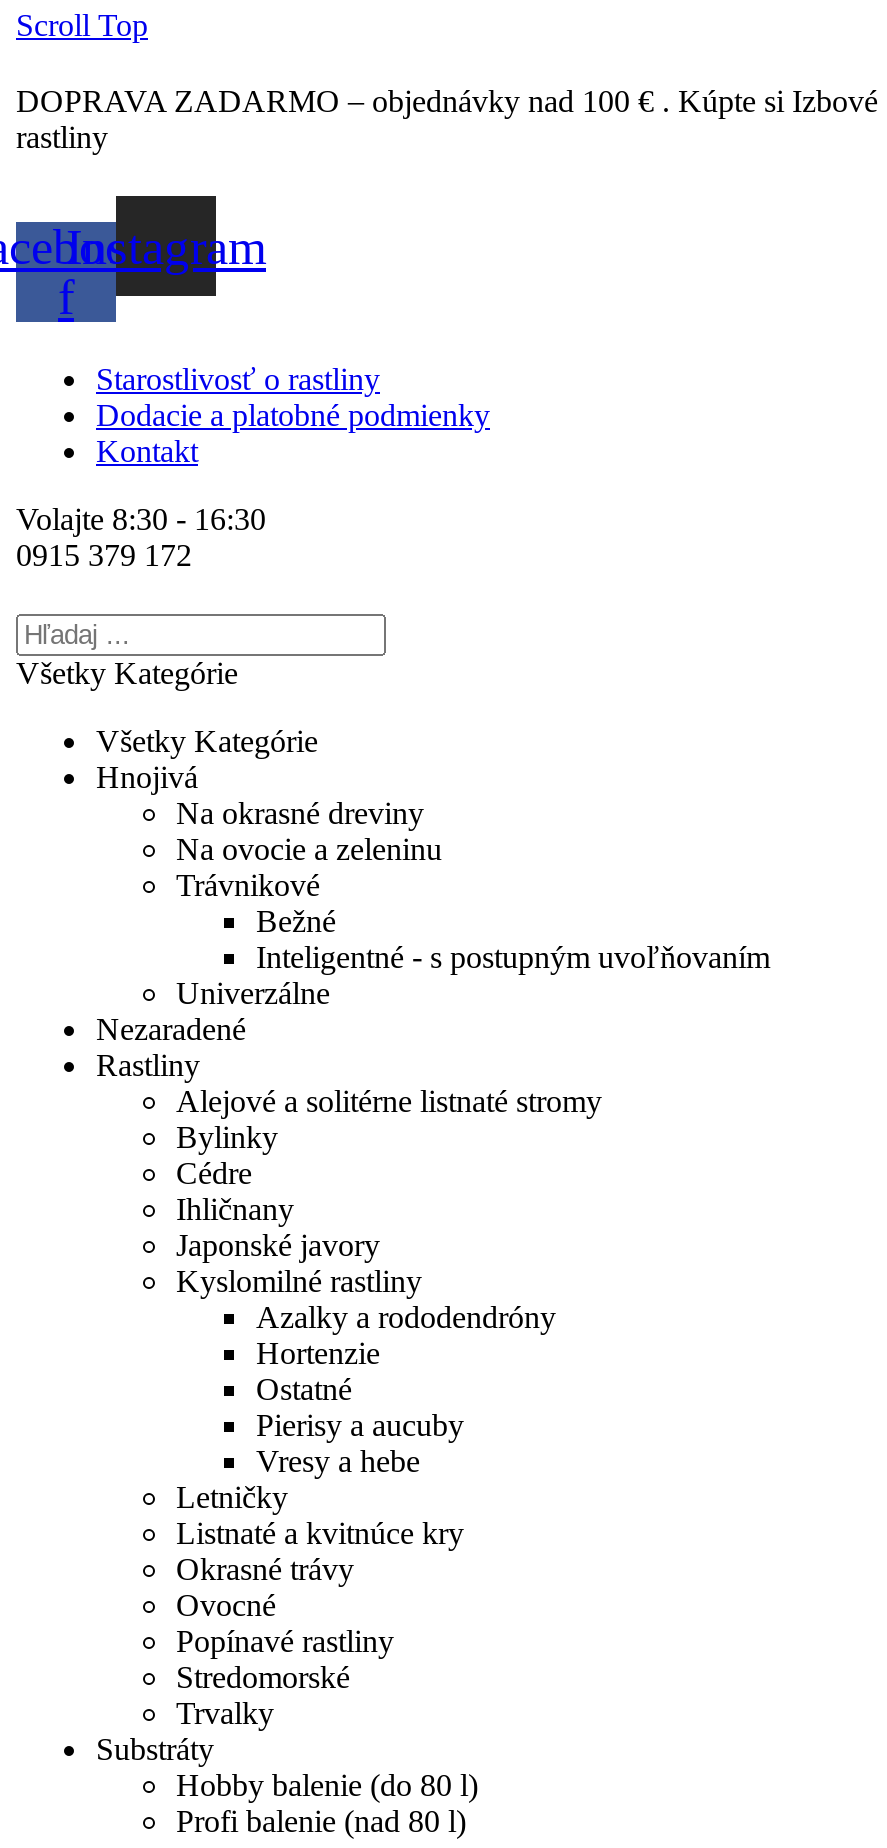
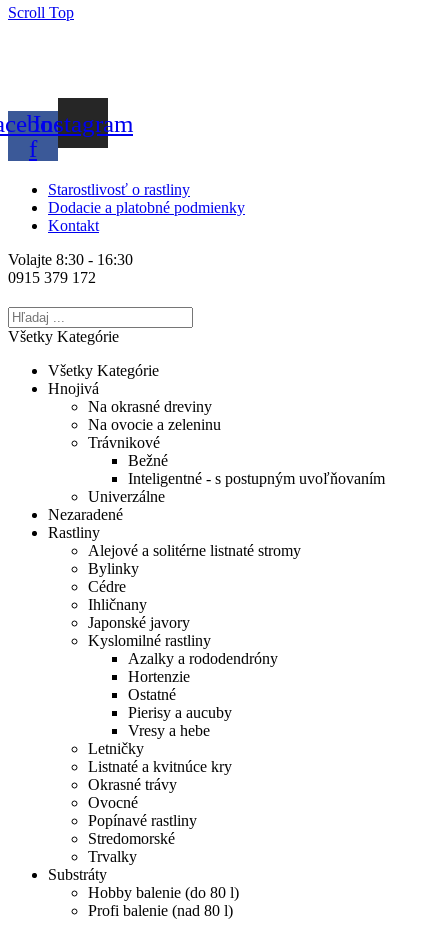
[16,84,878,154] DOPRAVA ZADARMO – objednávky nad 100 € . Kúpte si Izbové | rastliny -> none

